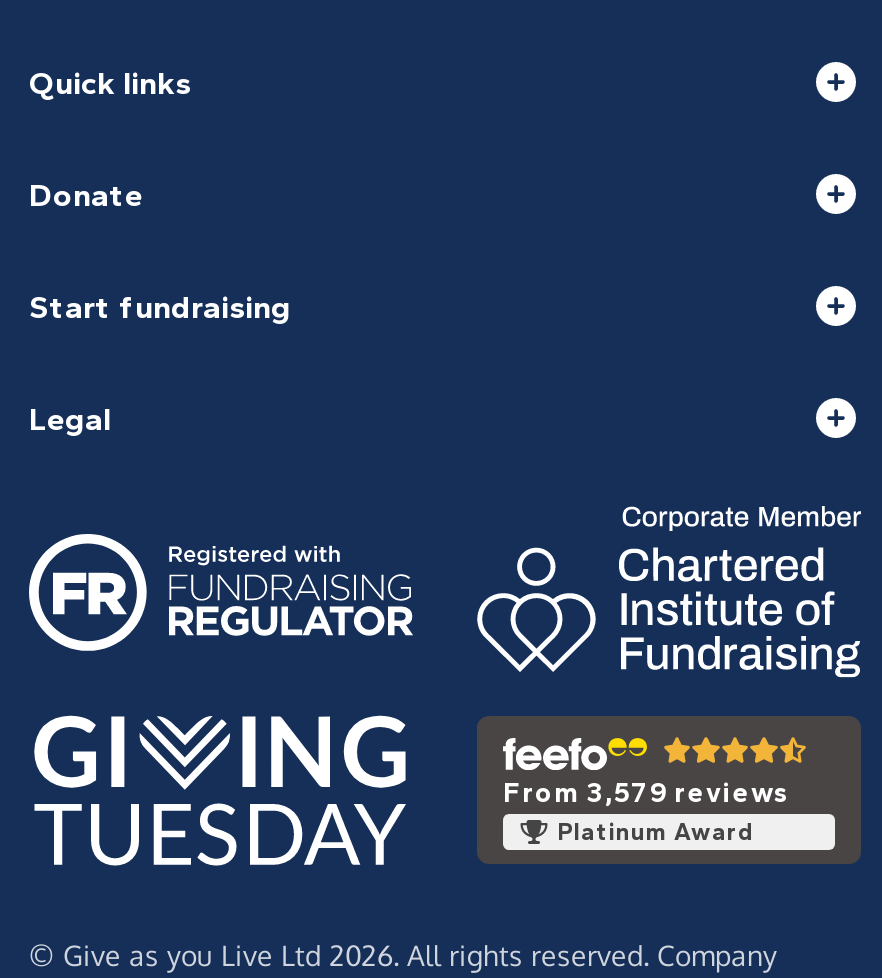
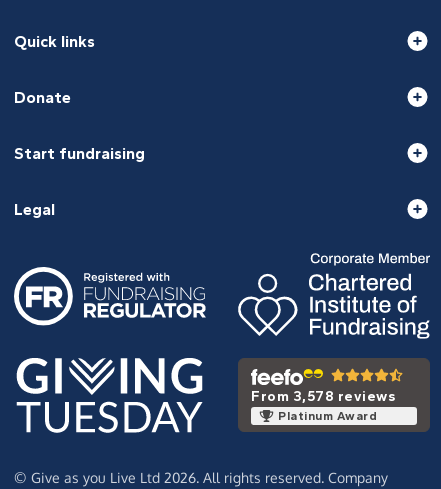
[503,777,789,811] From 3,579 reviews -> [251,388,395,405] From 3,578 reviews

